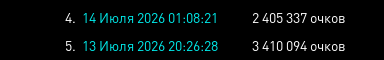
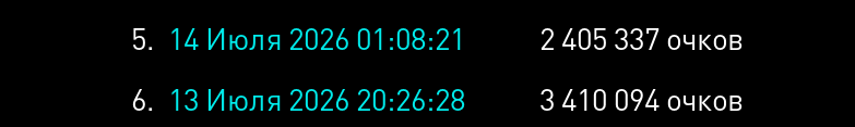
[65,8,346,26] 4. 14 Июля 2026 01:08:21 2 405 337 очков -> [131,17,745,56] 5. 14 Июля 2026 01:08:21 2 405 337 очков
[65,36,346,54] 5. 13 Июля 2026 20:26:28 3 410 094 очков -> [131,78,745,117] 6. 13 Июля 2026 20:26:28 3 410 094 очков

